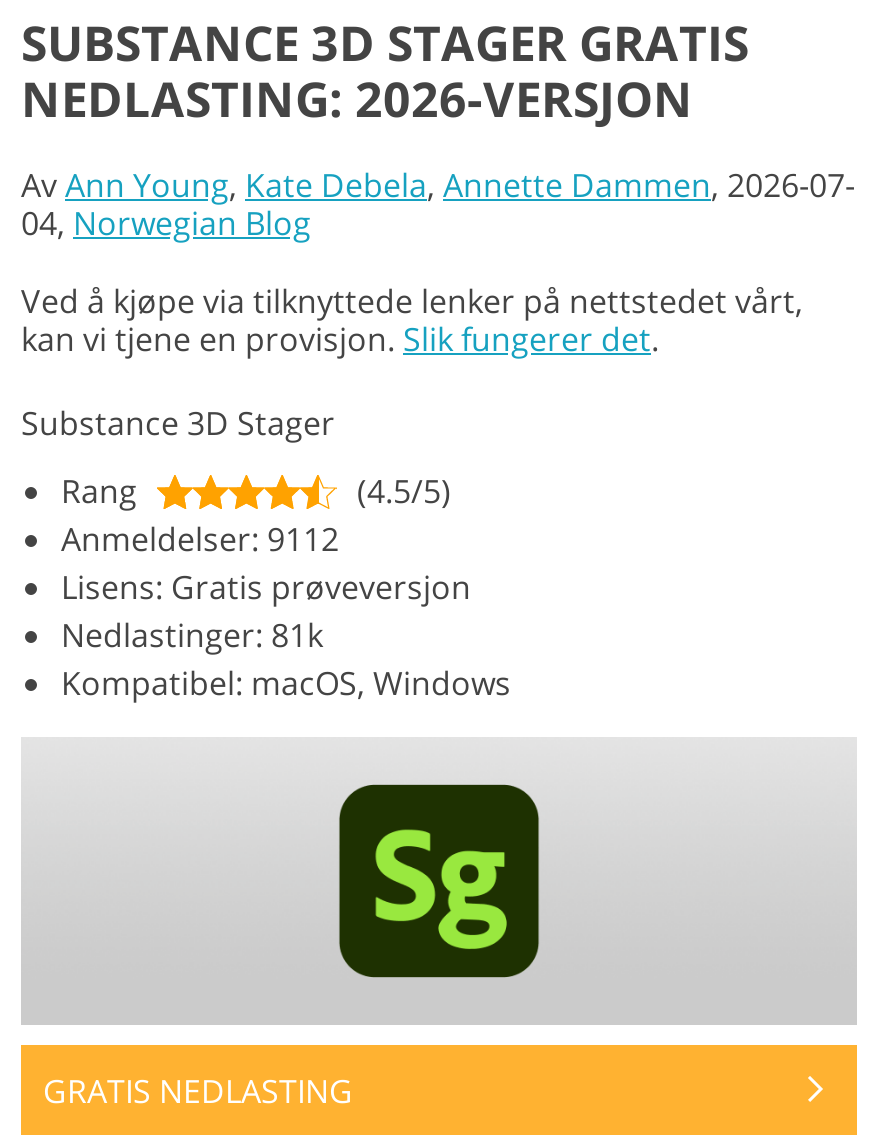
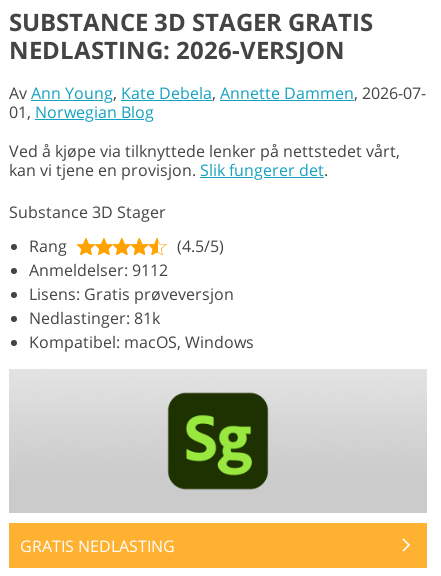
[21,201,311,245] 04,Norwegian Blog -> [9,101,154,123] 01,Norwegian Blog

